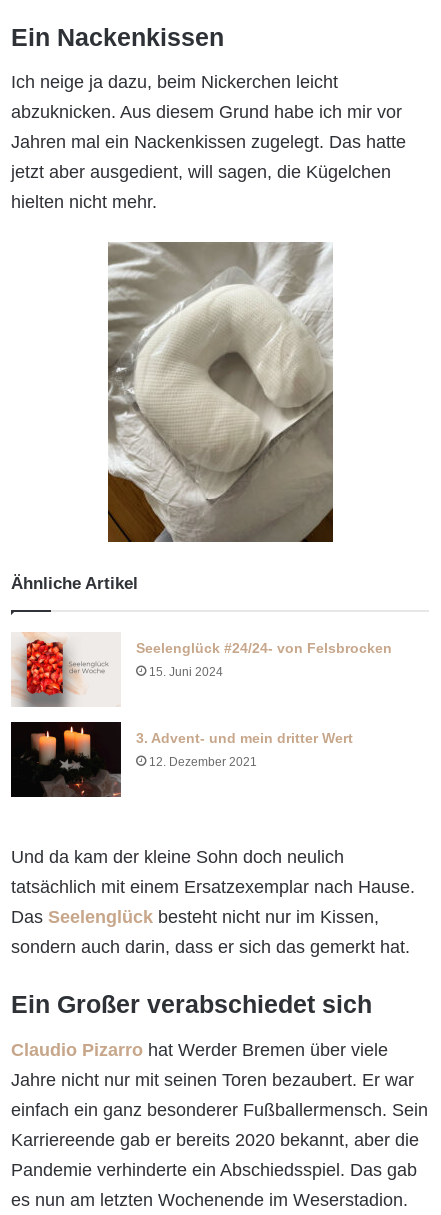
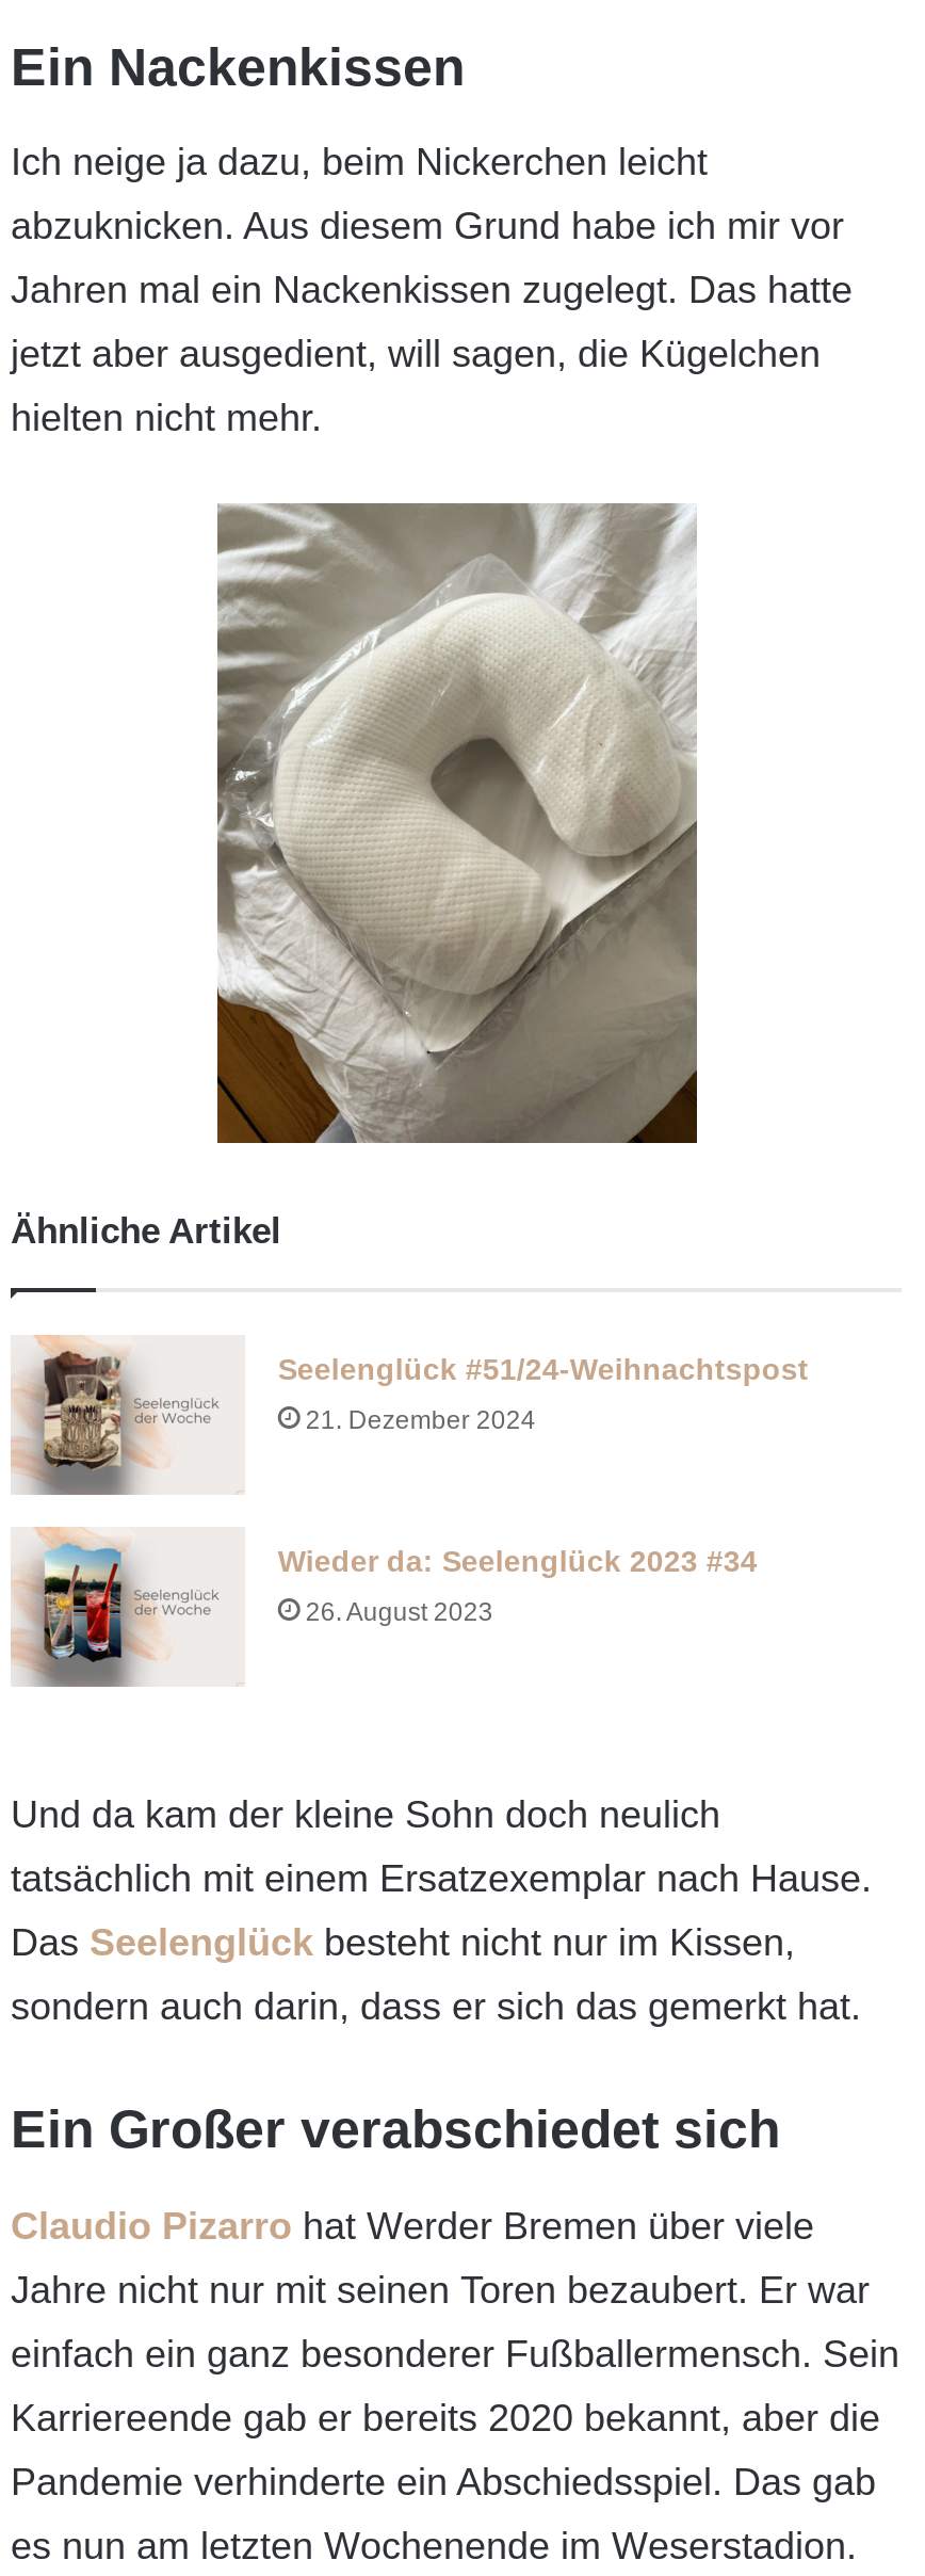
[26,640,64,695] [image] -> [43,1352,121,1469] [image]
[136,640,392,656] Seelenglück #24/24- von Felsbrocken -> [278,1352,808,1387] Seelenglück #51/24-Weihnachtspost
[149,665,223,679] 15. Juni 2024 -> [305,1406,536,1436] 21. Dezember 2024
[10,721,353,798] [image] | 3. Advent- und mein dritter Wert -> [11,1527,757,1689] [image] | Wieder da: Seelenglück 2023 #34
[149,755,257,769] 12. Dezember 2021 -> [305,1598,493,1627] 26. August 2023

